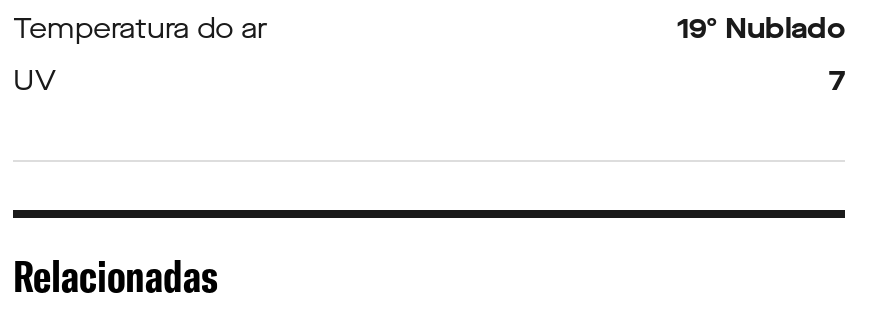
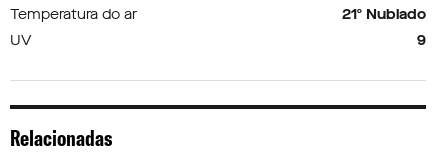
[677,11,845,49] 19º Nublado -> [342,5,426,24] 21º Nublado
[829,63,845,101] 7 -> [417,31,426,50] 9

